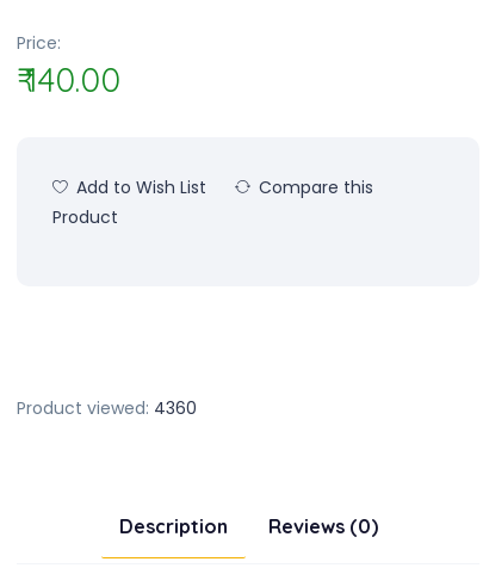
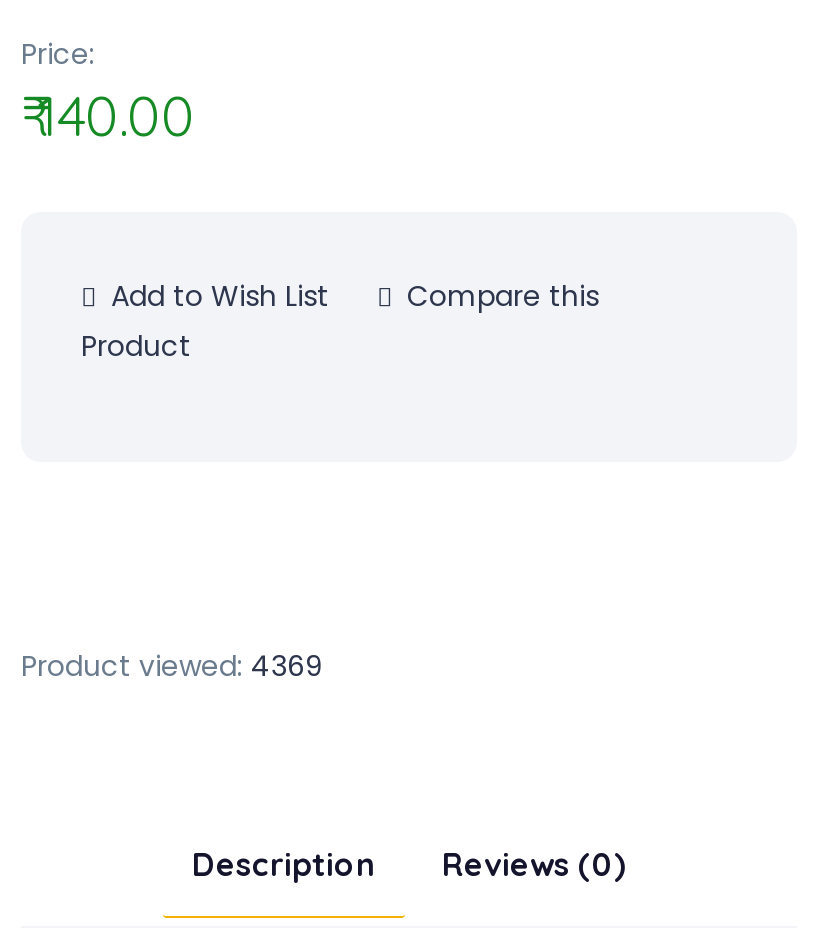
[17,396,197,420] Product viewed: 4360 -> [21,646,323,686] Product viewed: 4369

